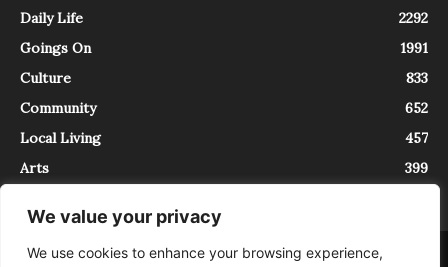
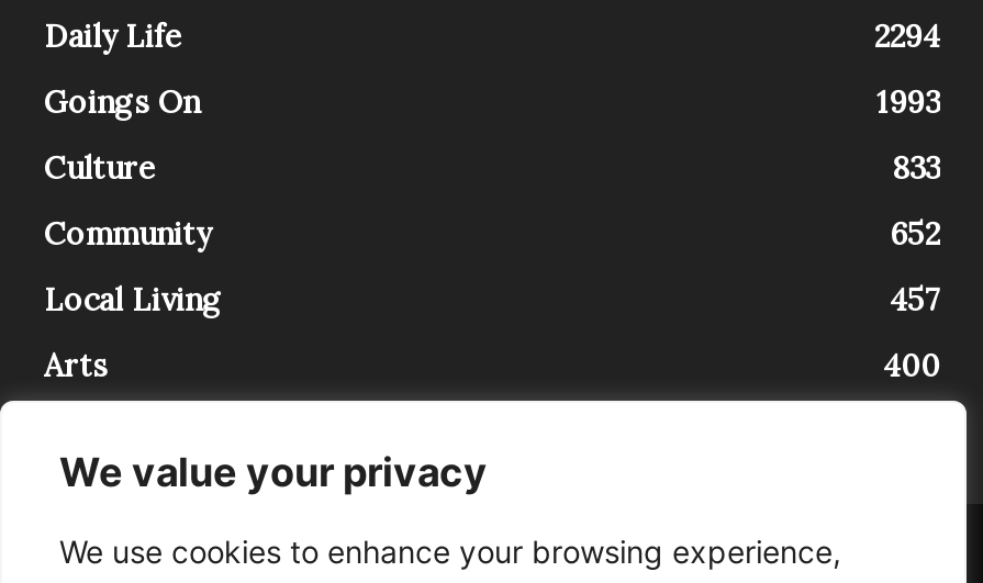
[399,9,428,27] 2292 -> [874,17,940,56] 2294
[400,39,428,57] 1991 -> [876,83,940,122] 1993
[405,159,428,177] 399 -> [883,346,940,386] 400

